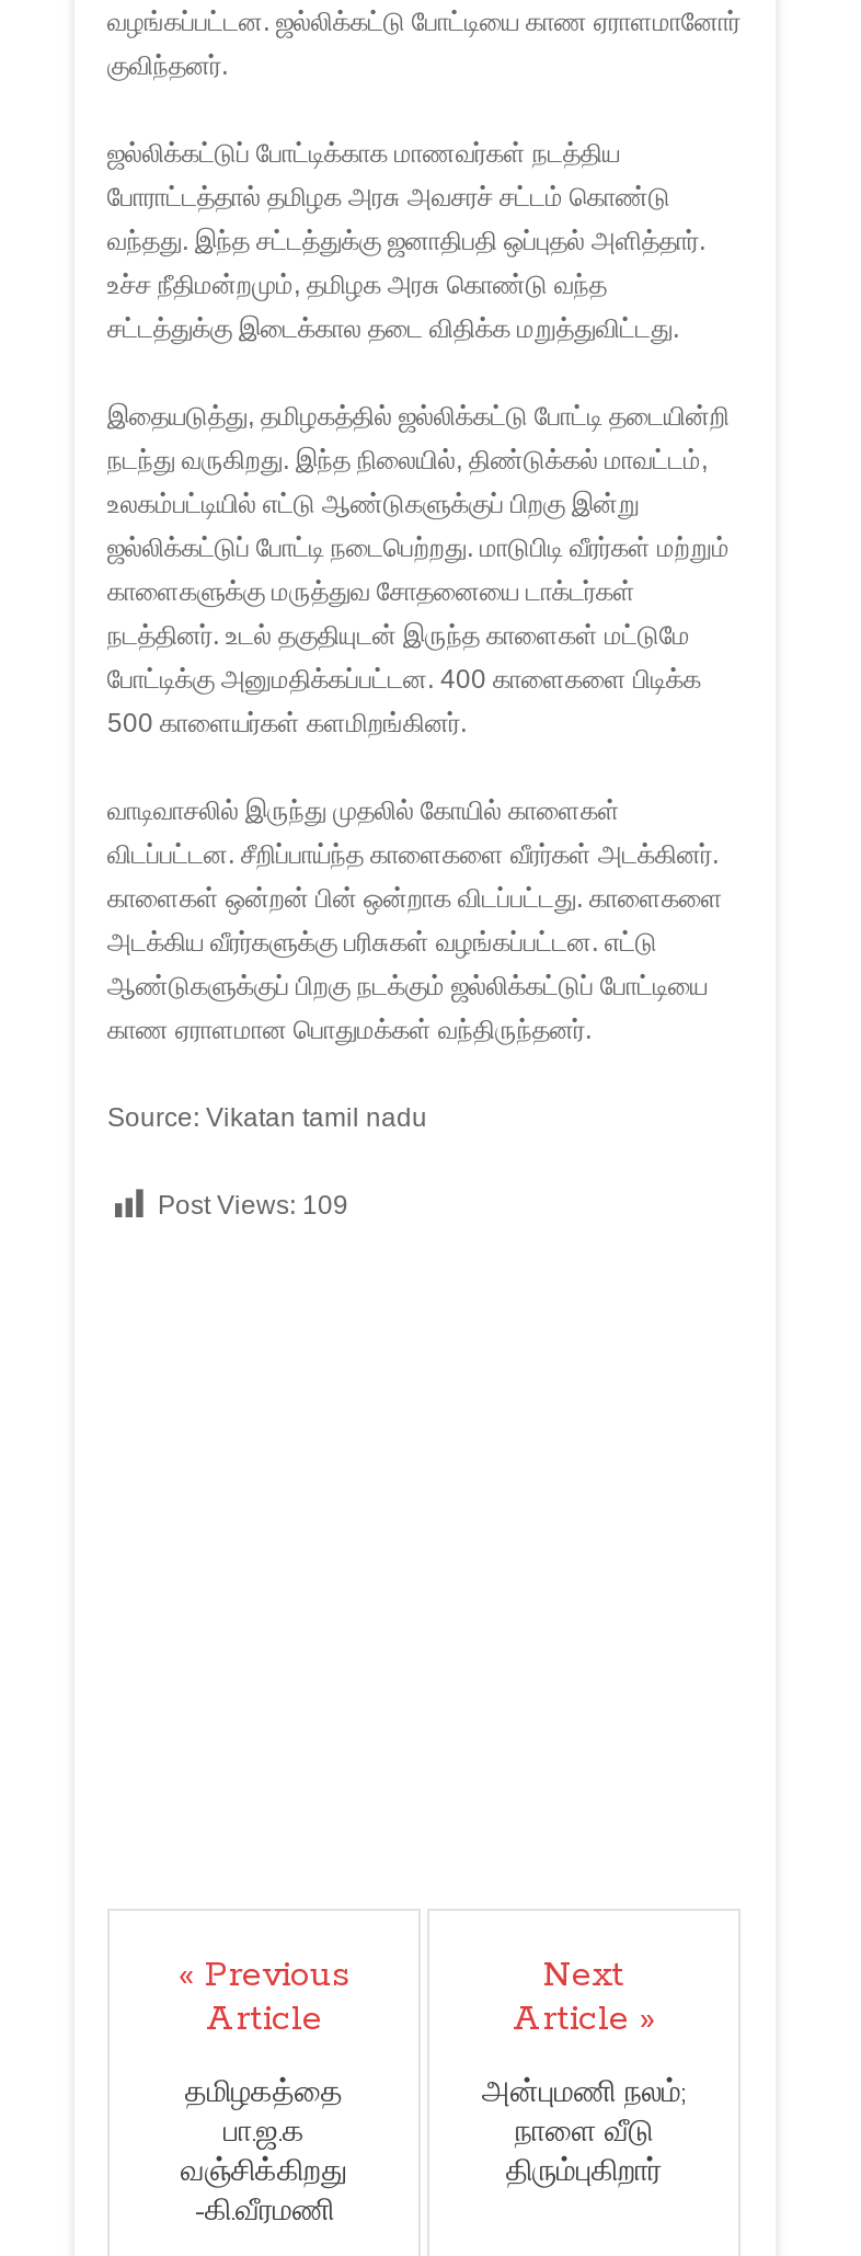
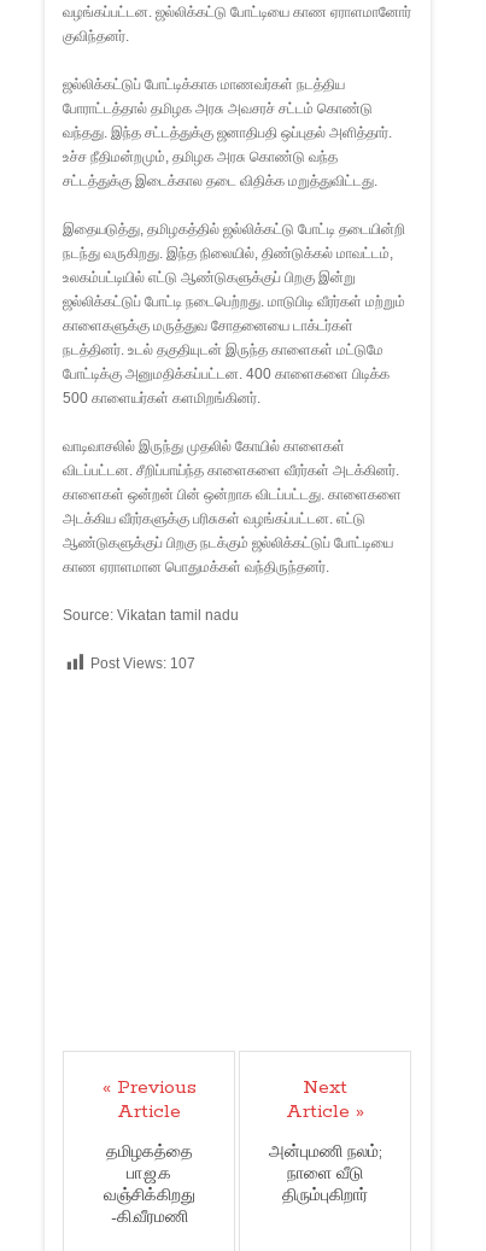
[158,1190,348,1221] Post Views: 109 -> [90,655,195,672] Post Views: 107

